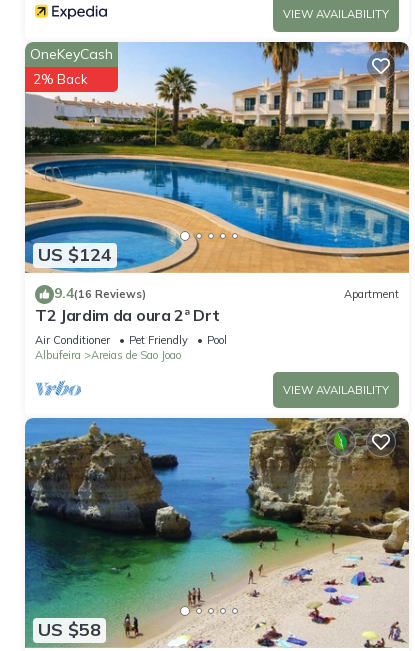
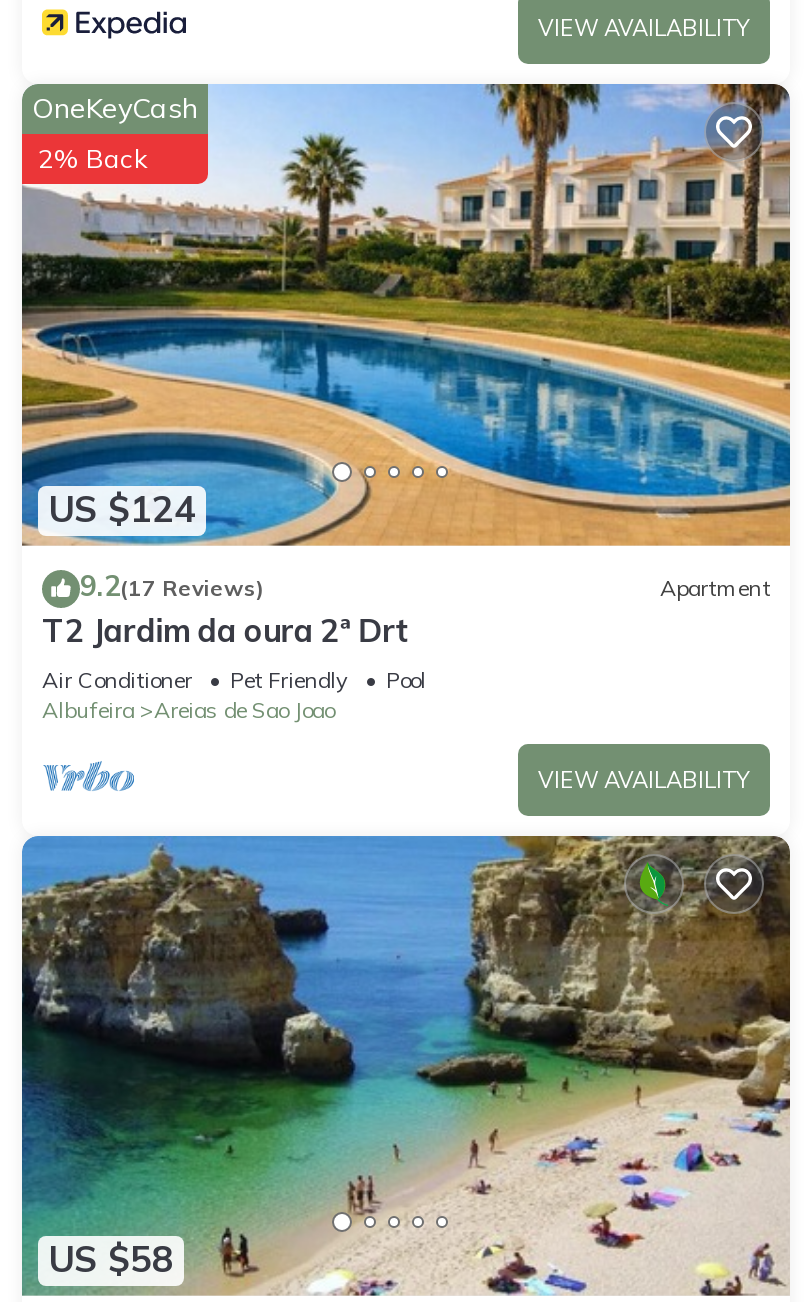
[54,284,146,302] 9.4(16 Reviews) -> [80,567,264,603] 9.2(17 Reviews)

